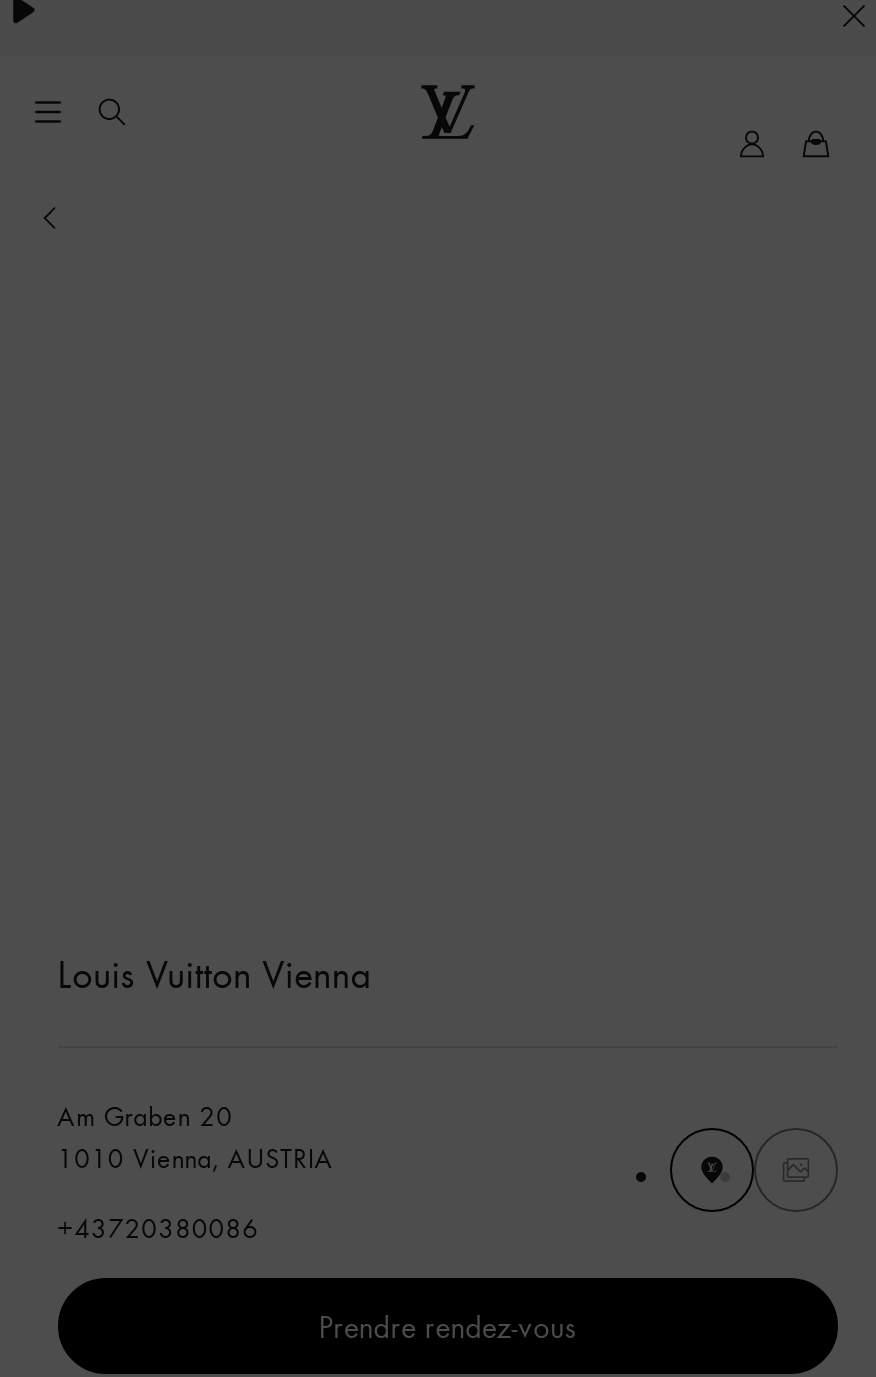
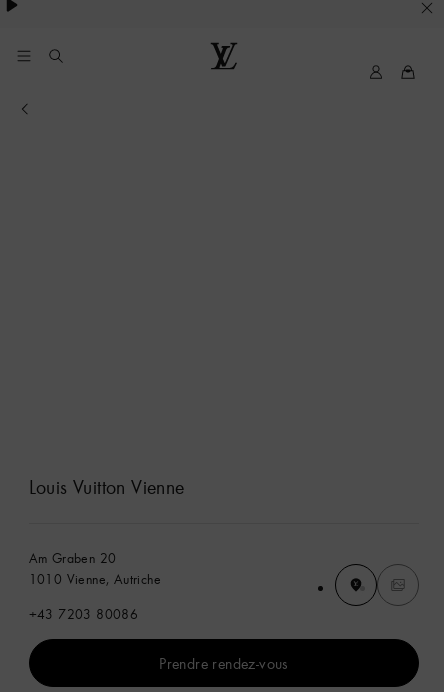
[57,948,371,998] Louis Vuitton Vienna -> [29,474,185,499] Louis Vuitton Vienne
[57,1140,333,1176] 1010 Vienna, AUSTRIA -> [29,570,161,588] 1010 Vienne, Autriche
[57,1210,259,1246] +43720380086 -> [29,605,138,623] +43 7203 80086

